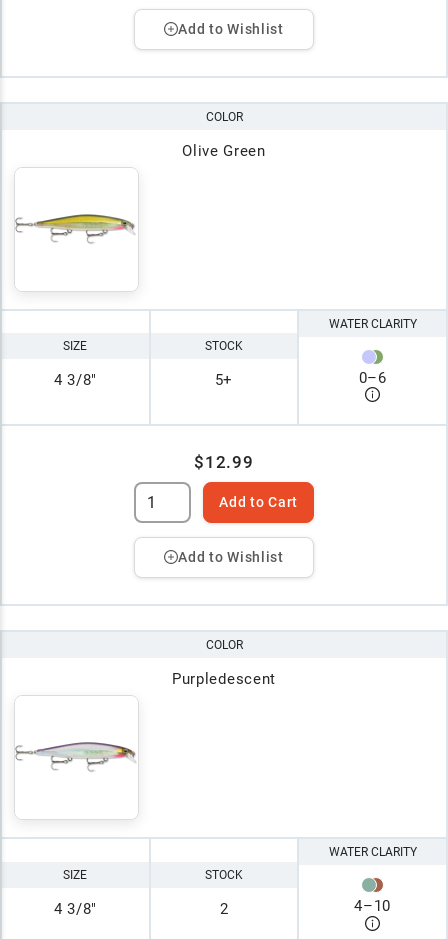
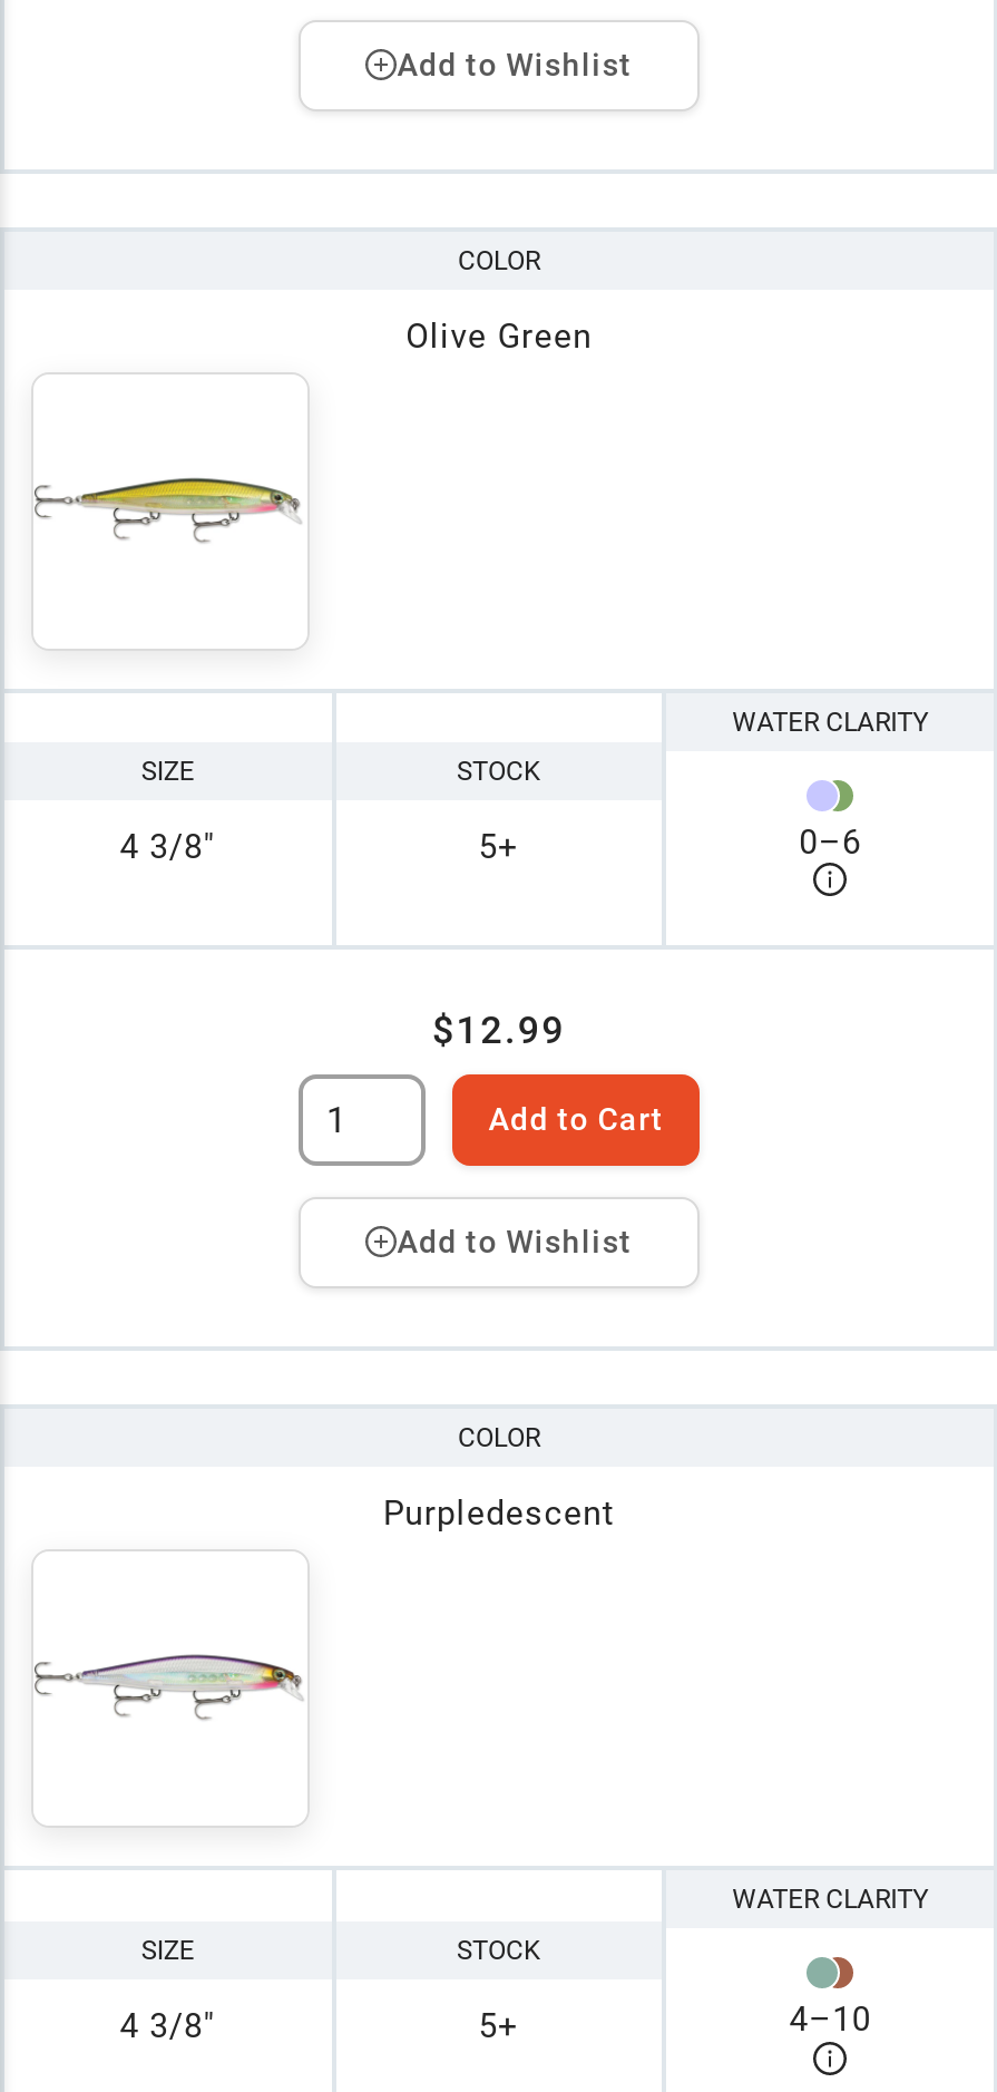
[220,900,228,918] 2 -> [479,2005,520,2045] 5+

